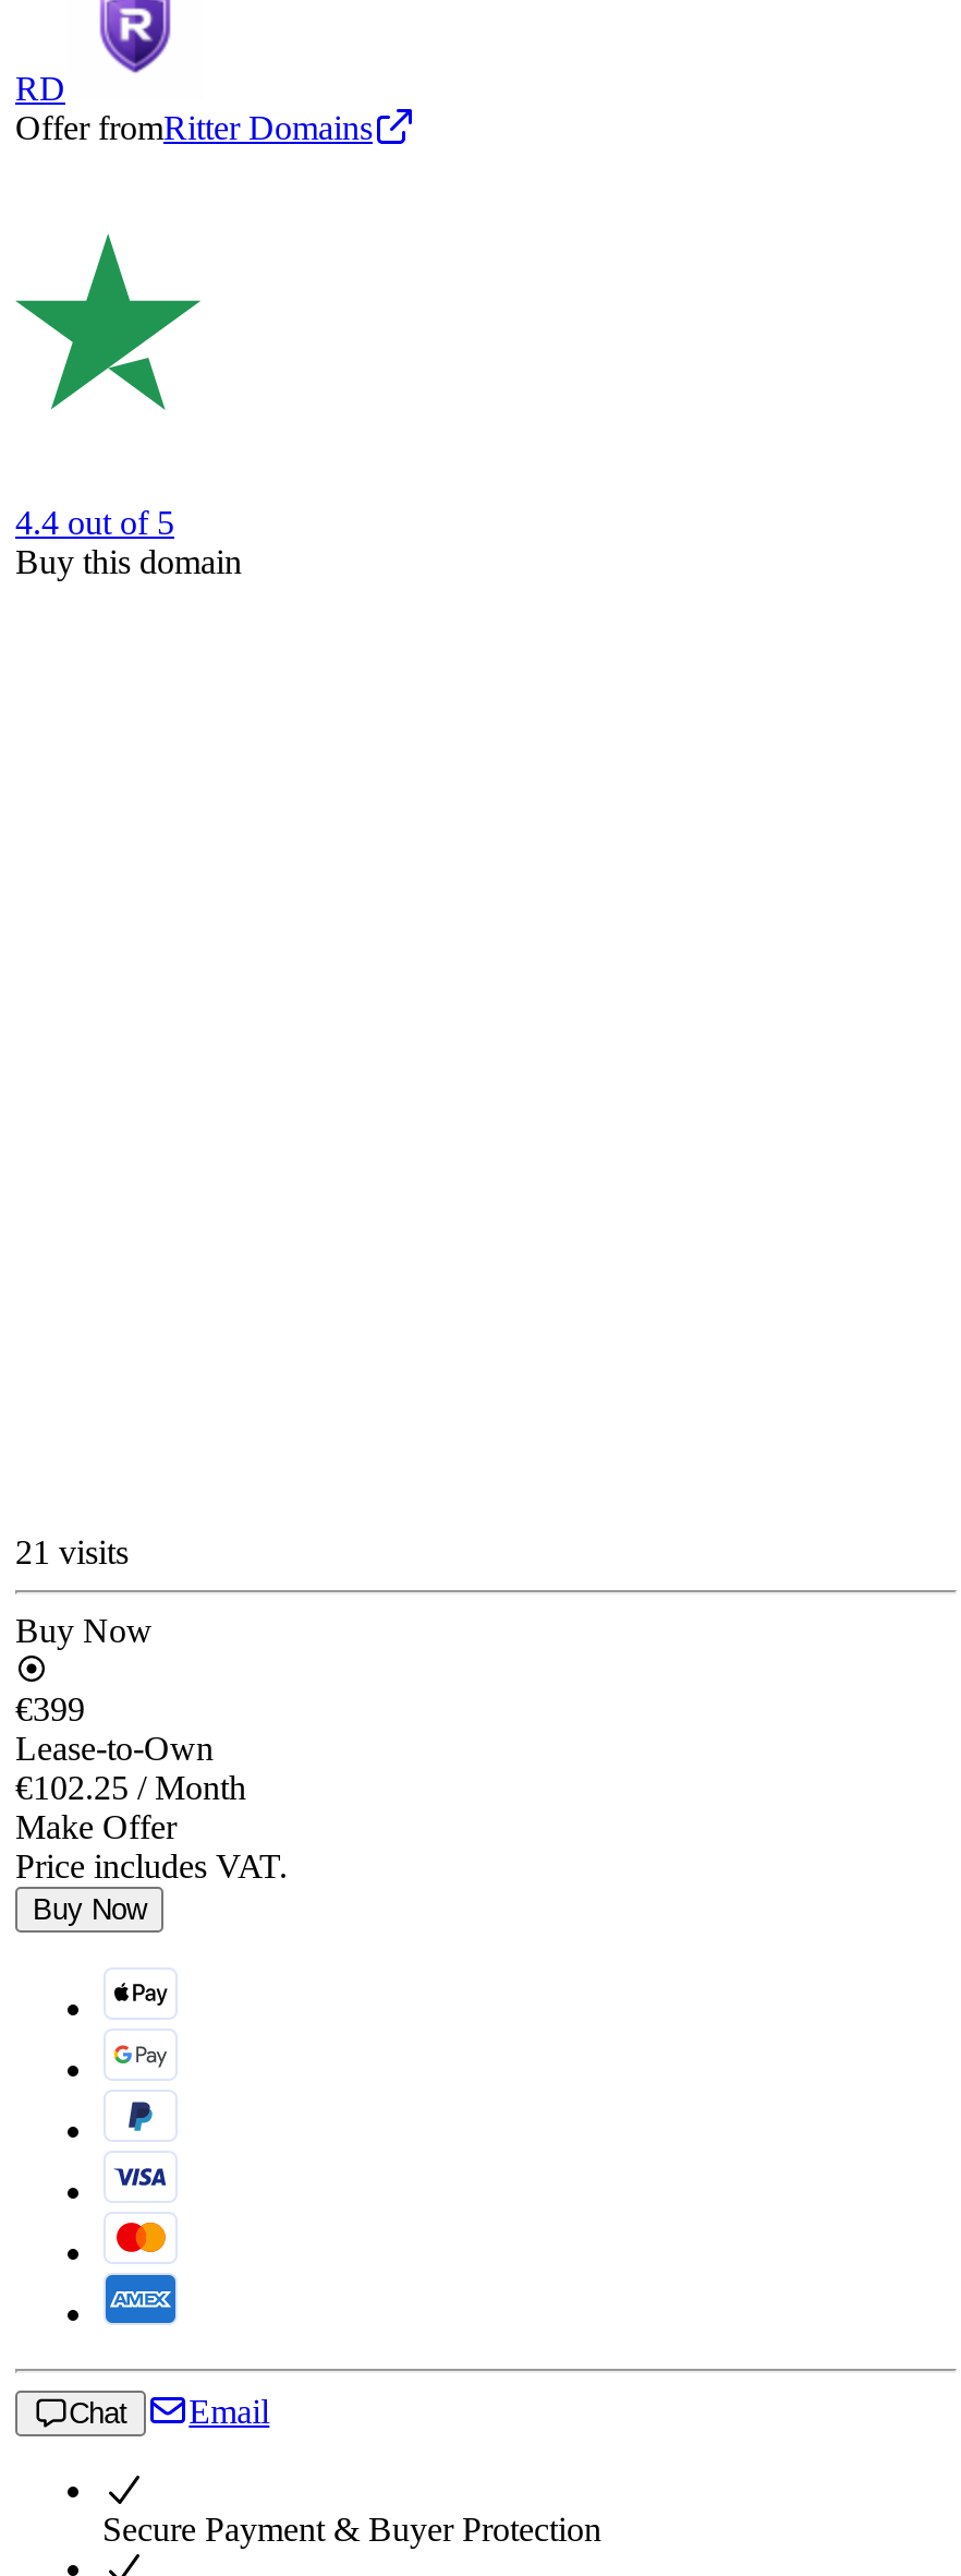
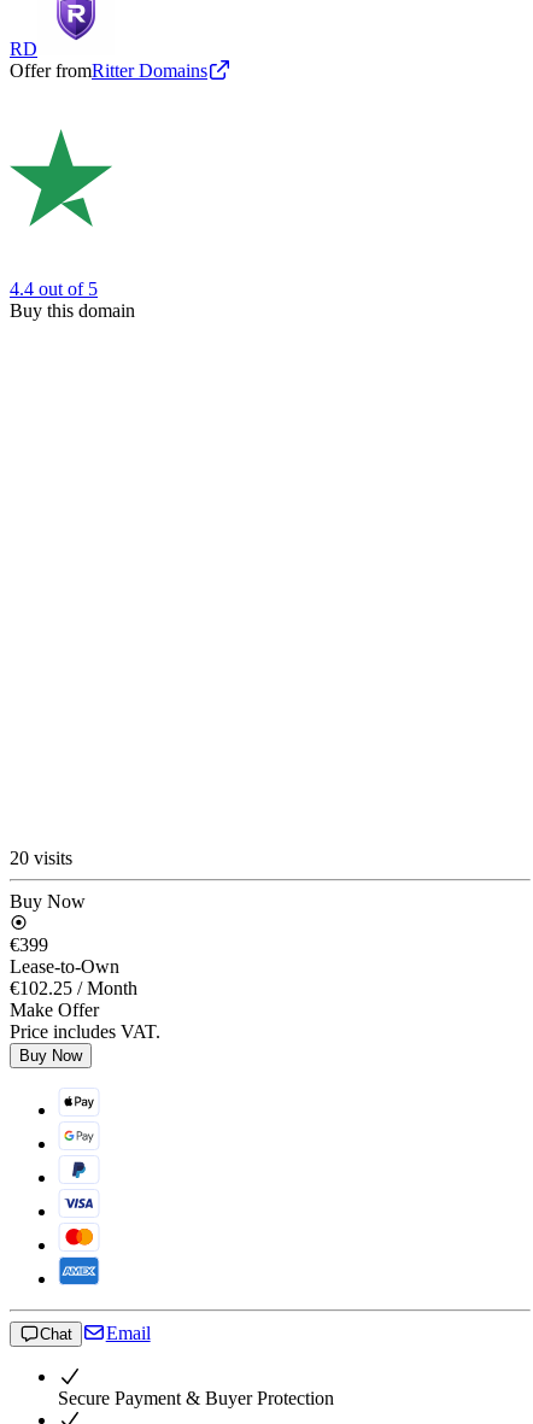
[15,1533,129,1570] 21 visits -> [10,847,72,868] 20 visits

